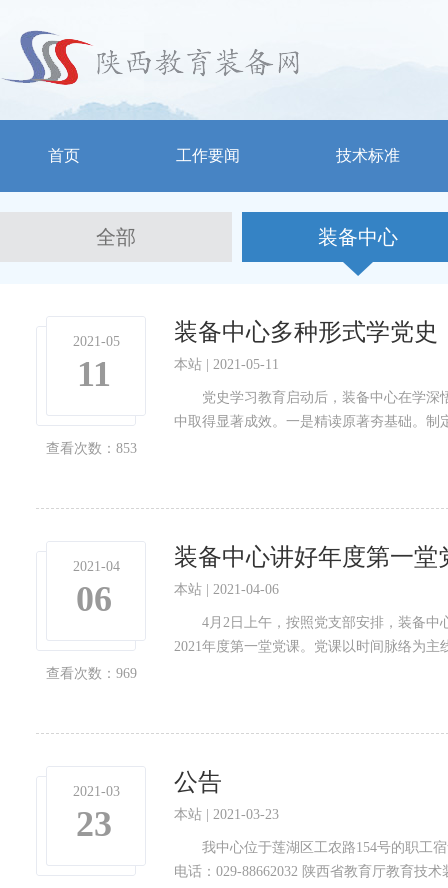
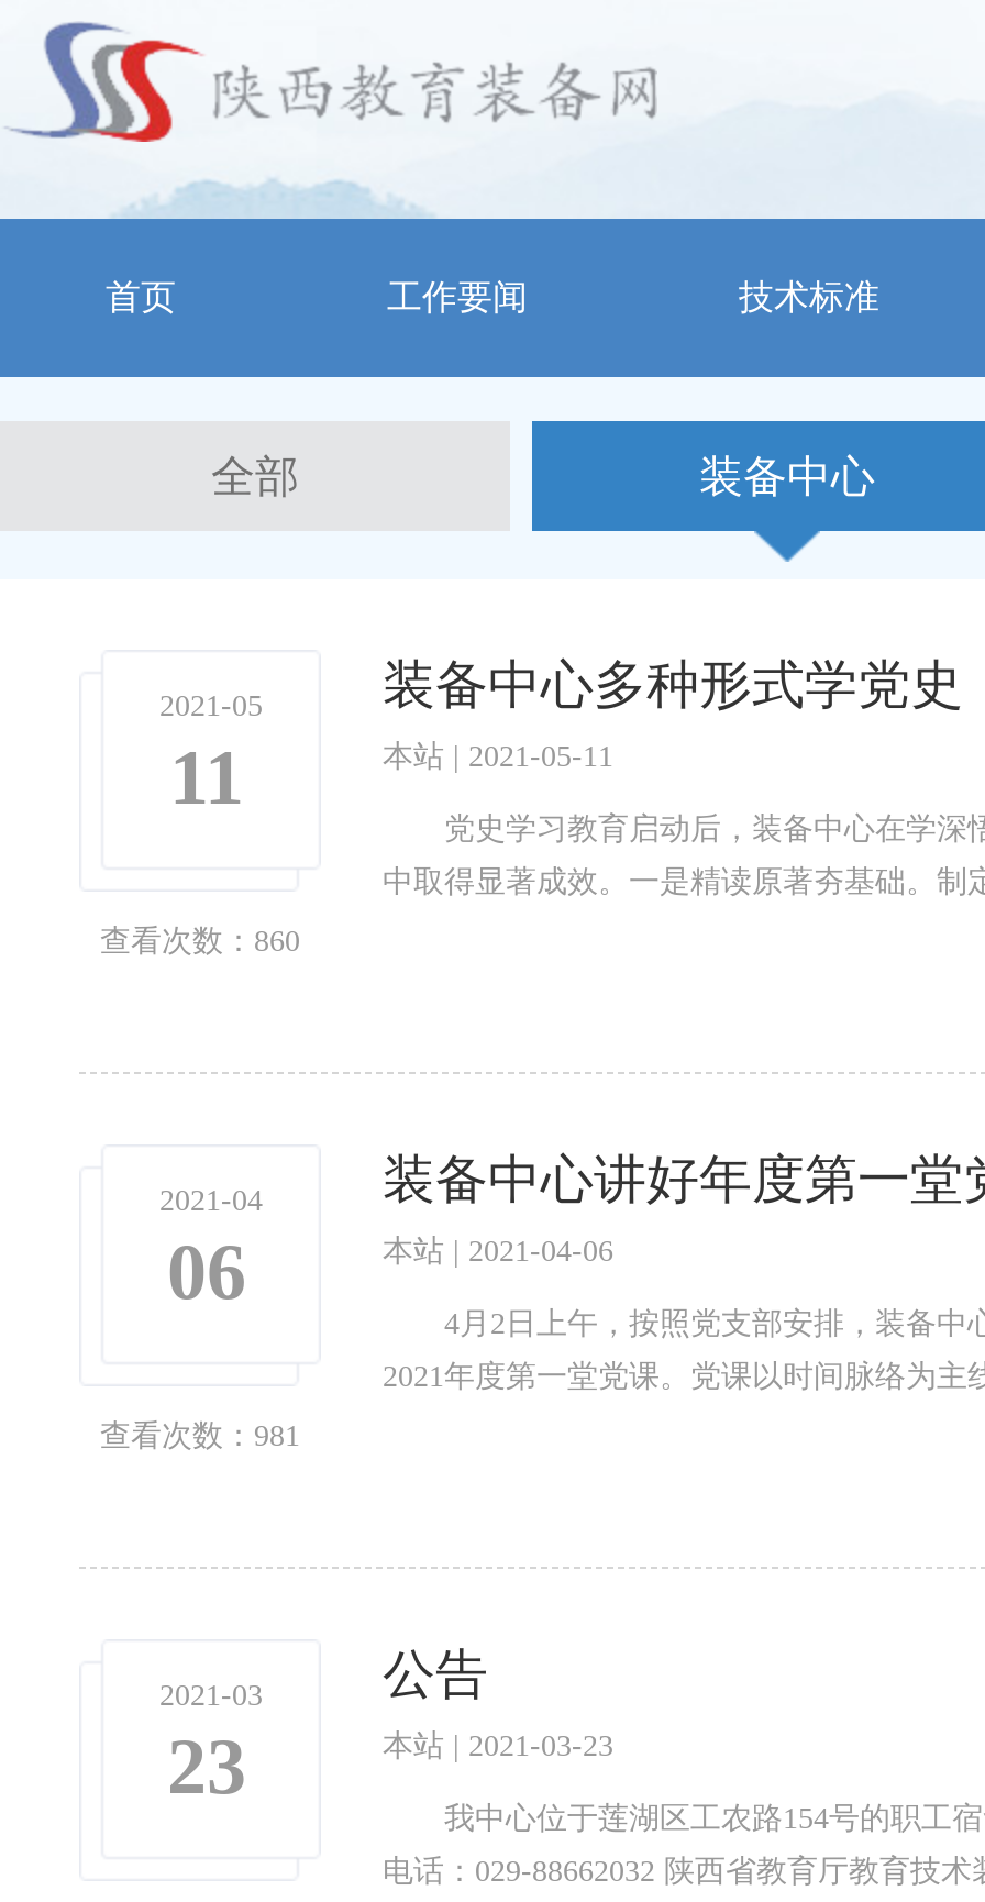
[45,441,136,456] 查看次数：853 -> [100,925,300,958] 查看次数：860
[45,666,136,681] 查看次数：969 -> [100,1419,300,1452] 查看次数：981

